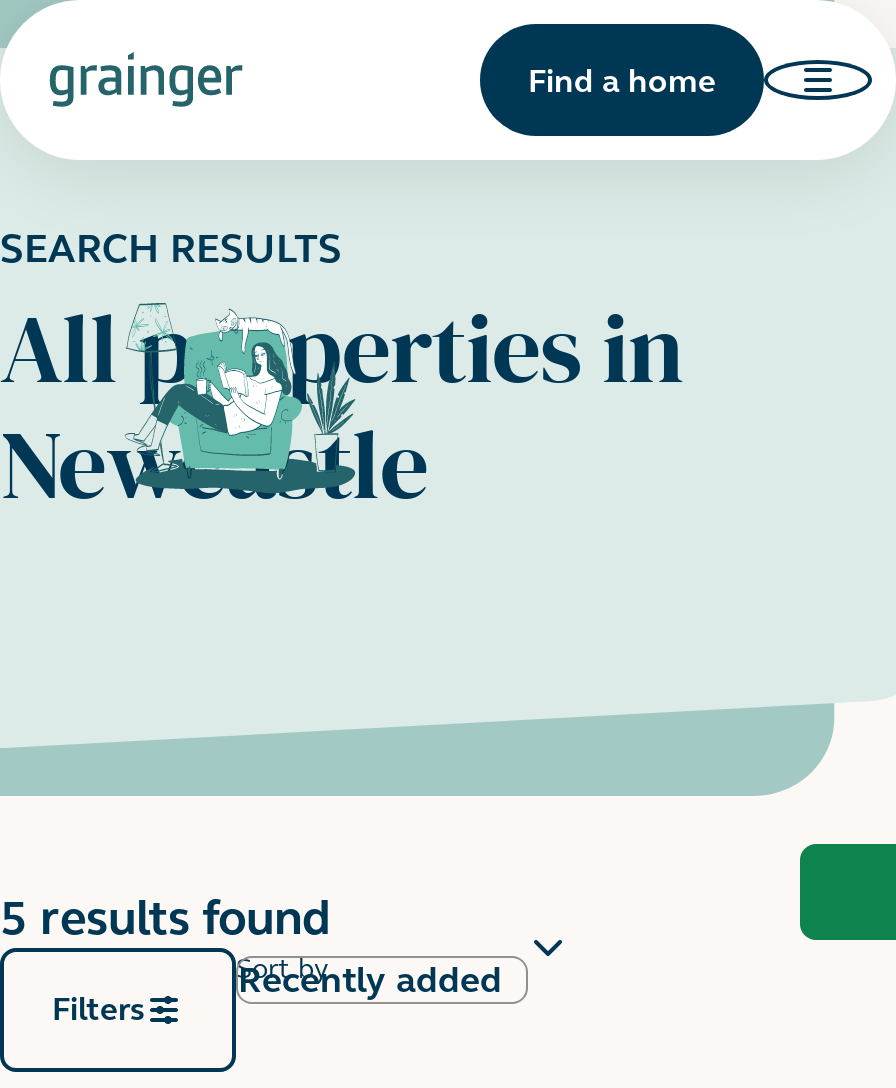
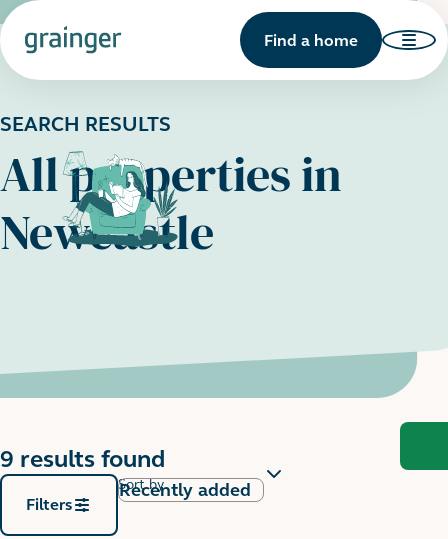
[0,890,330,948] 5 results found -> [0,445,165,474] 9 results found

